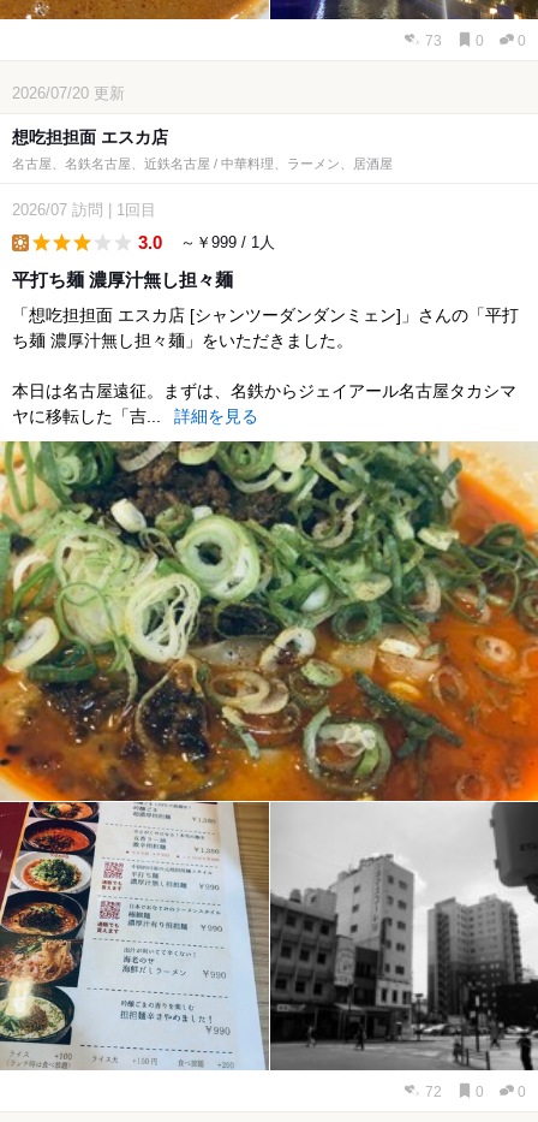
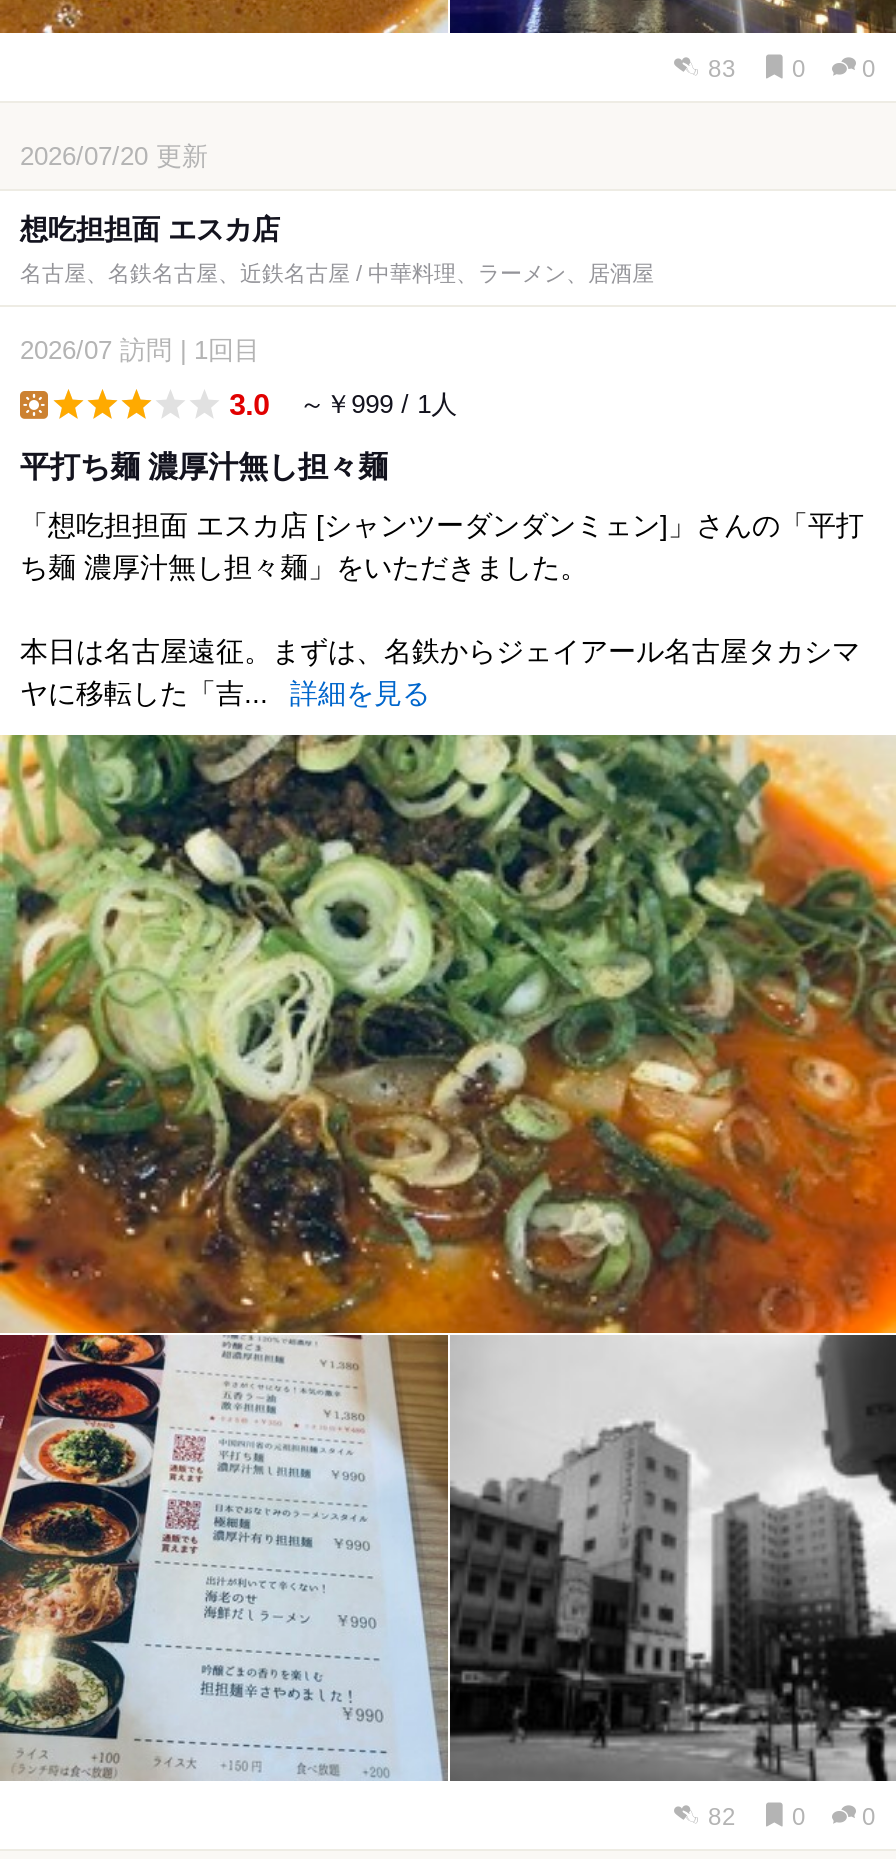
[425,33,526,50] 73 0 0 -> [708,55,876,83] 83 0 0
[425,1084,442,1101] 72 -> [708,1803,736,1831] 82

